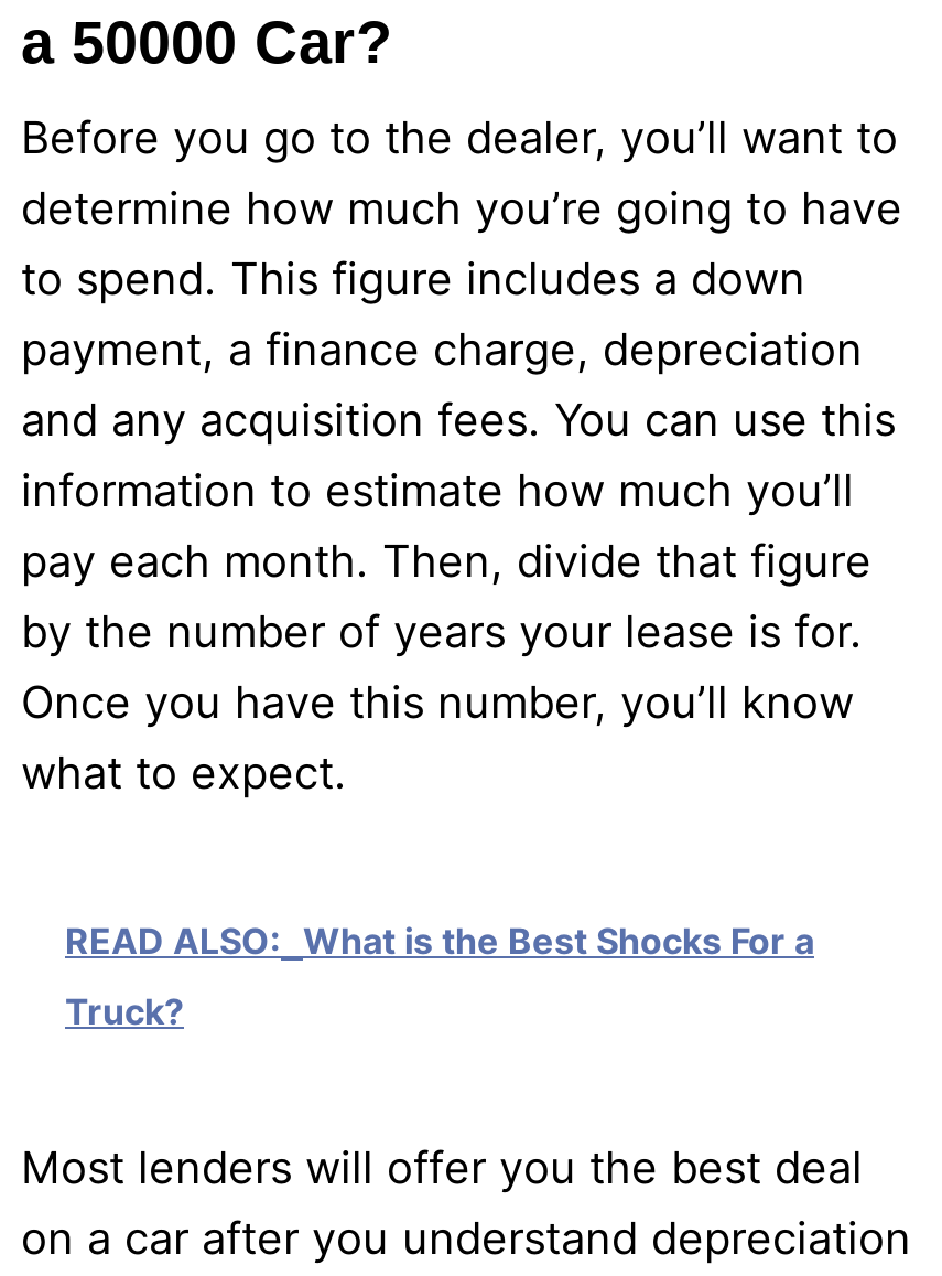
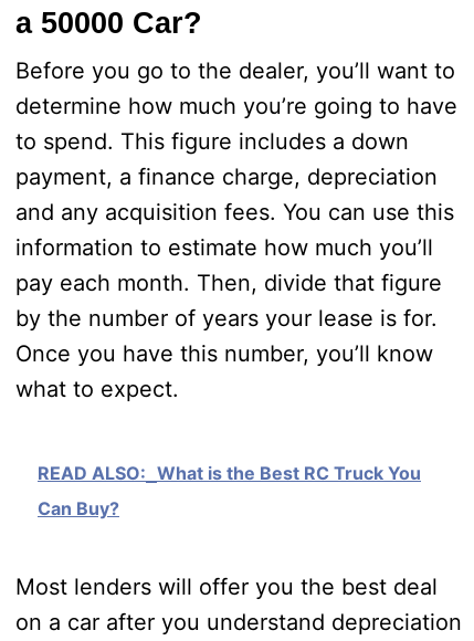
[65,920,814,964] READ ALSO: What is the Best Shocks For a -> [38,462,421,485] READ ALSO: What is the Best RC Truck You
[65,990,184,1034] Truck? -> [38,498,119,520] Can Buy?

